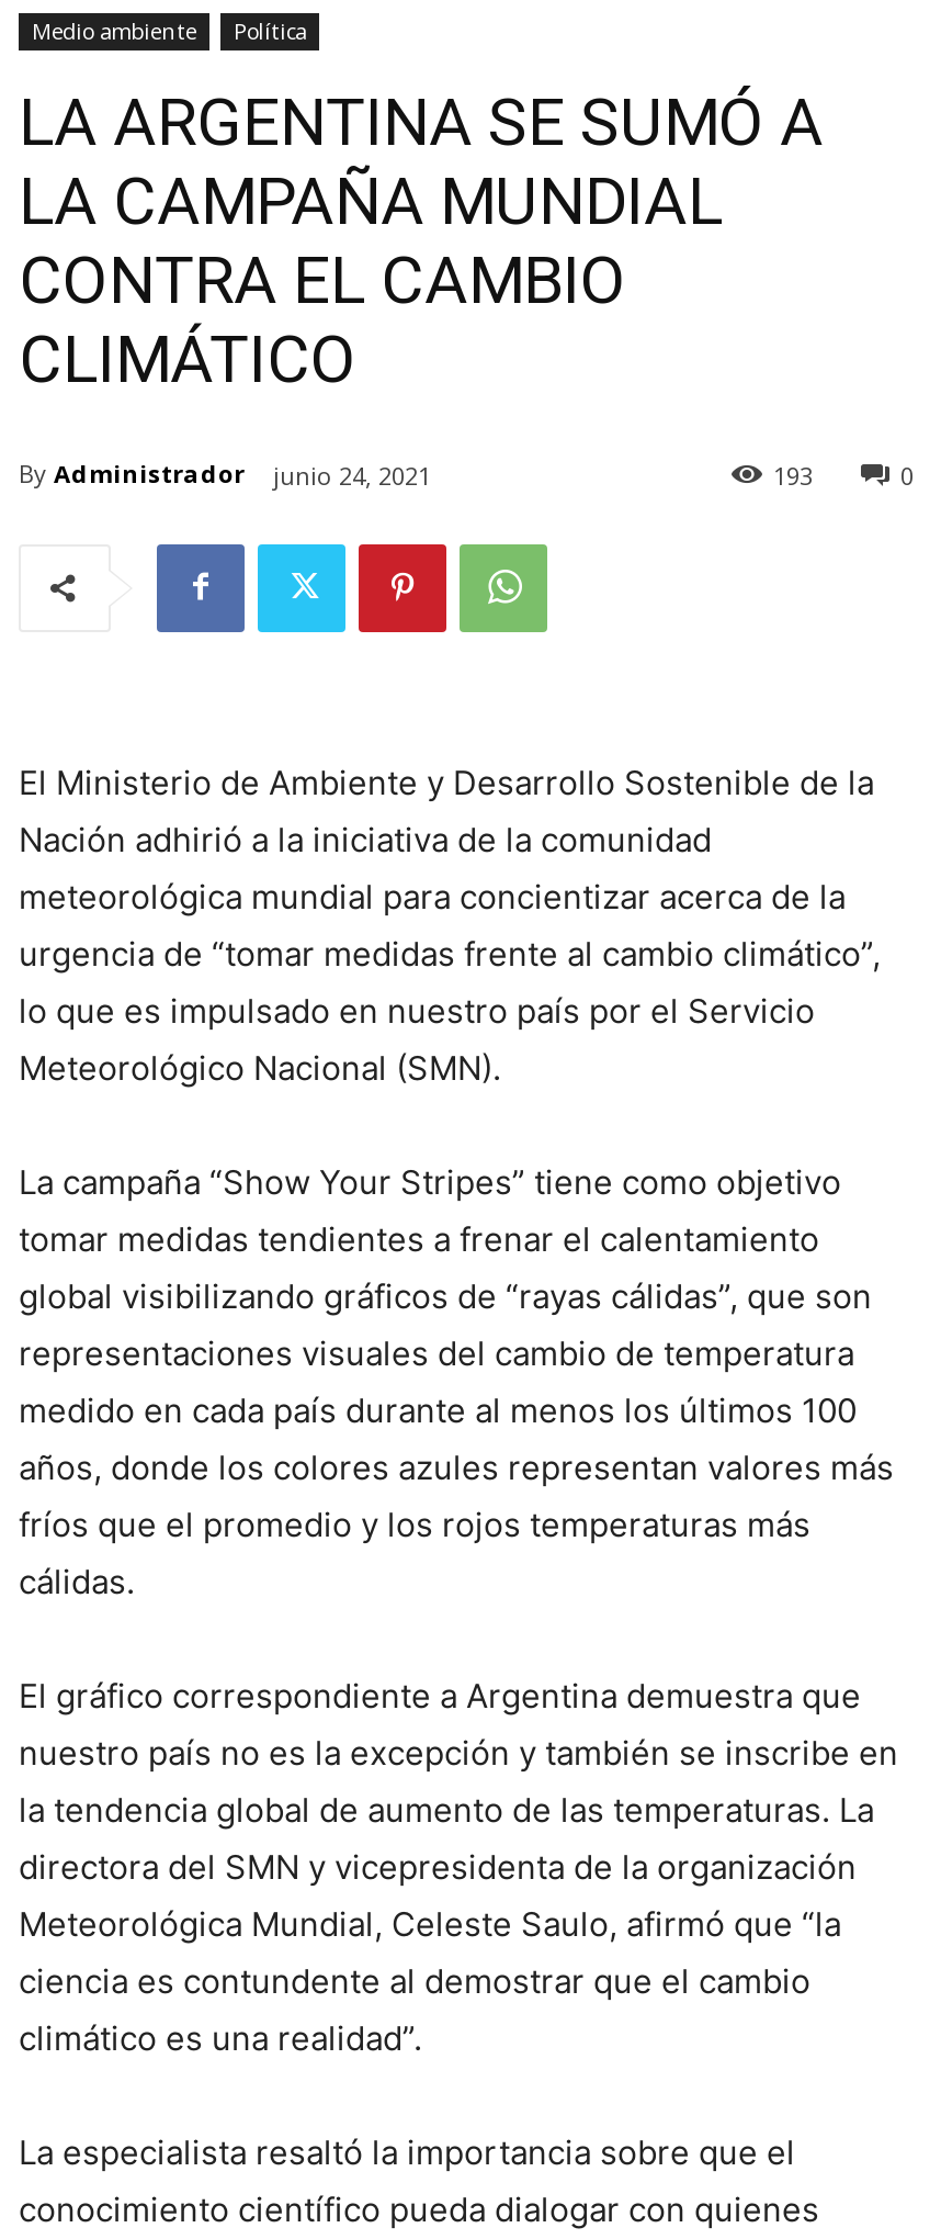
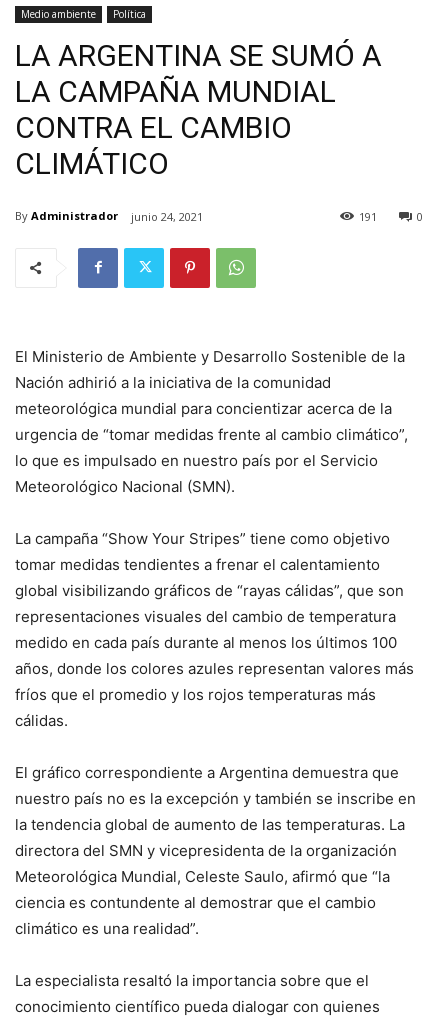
[773,458,813,491] 193 -> [359,209,377,224] 191

